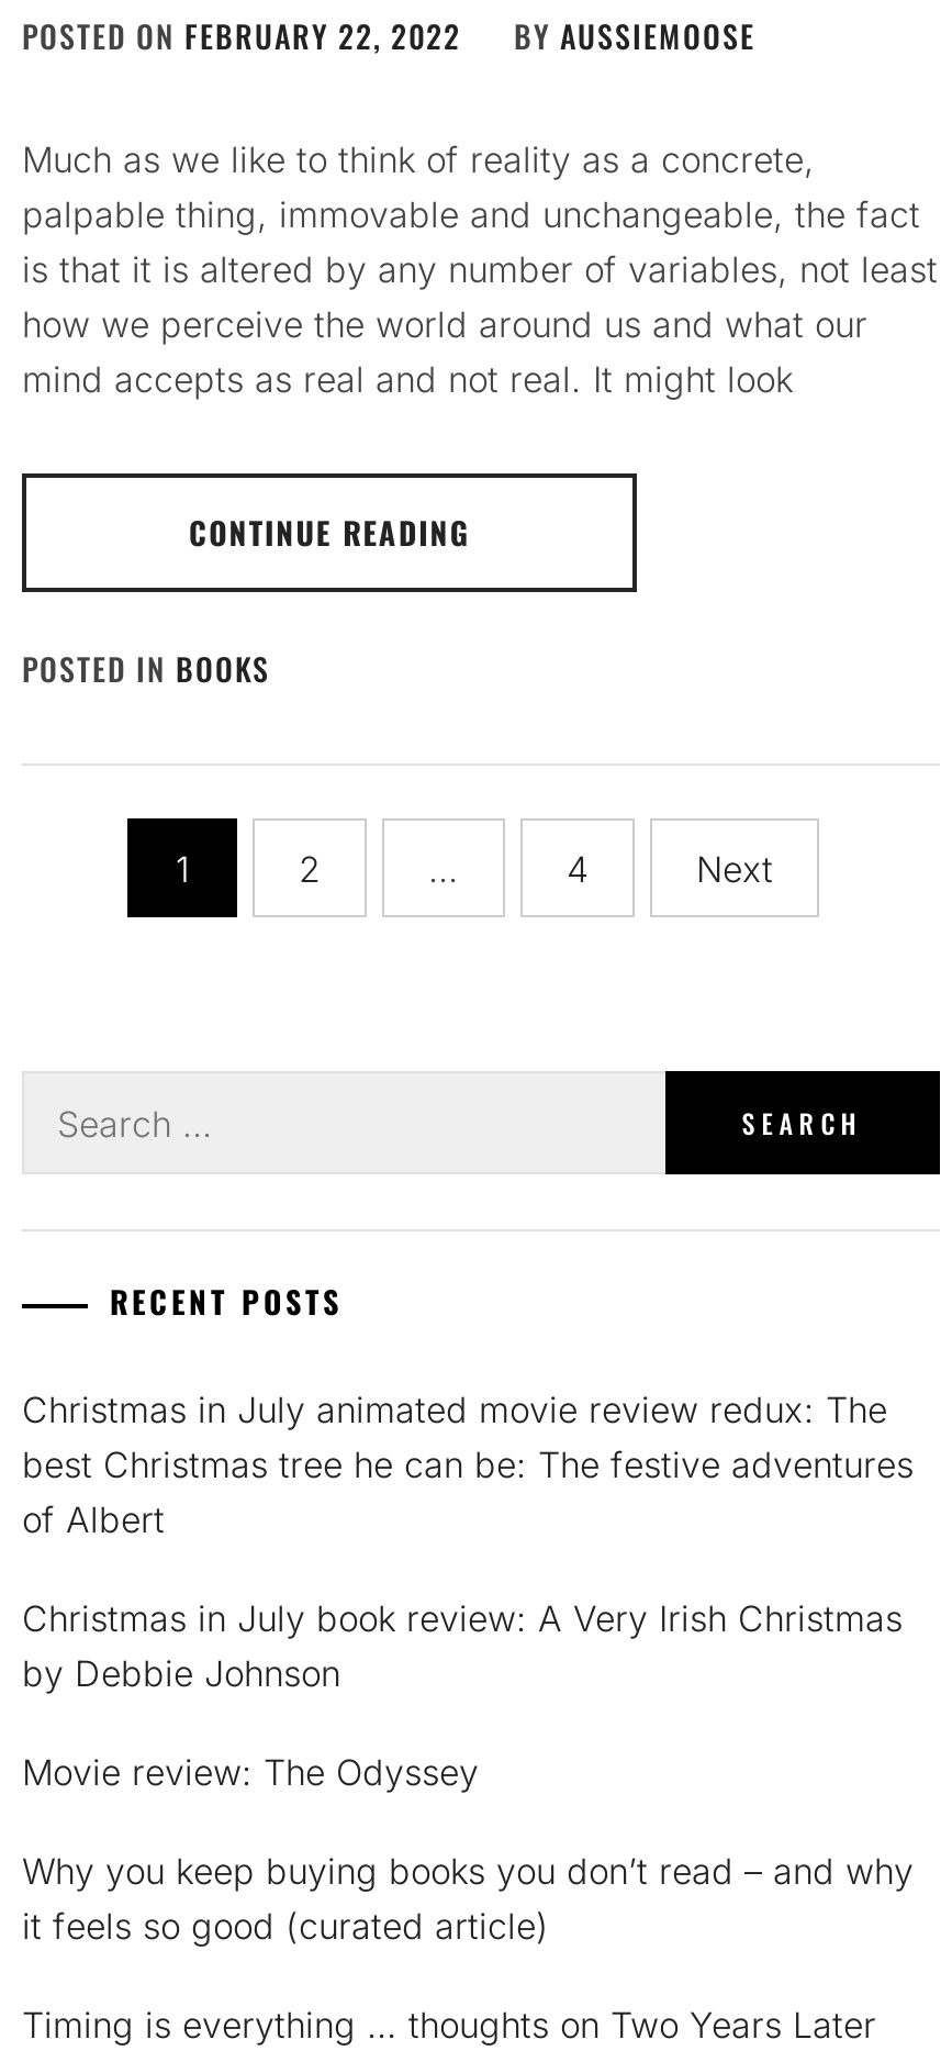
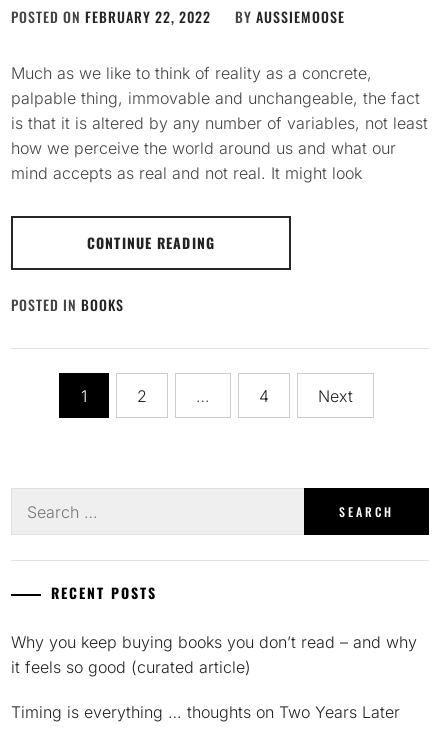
[22,1387,914,1794] Christmas in July animated movie review redux: The | best Christmas tree he can be: The festive adventures | of Albert | Christmas in July book review: A Very Irish Christmas | by Debbie Johnson | Movie review: The Odyssey -> none

